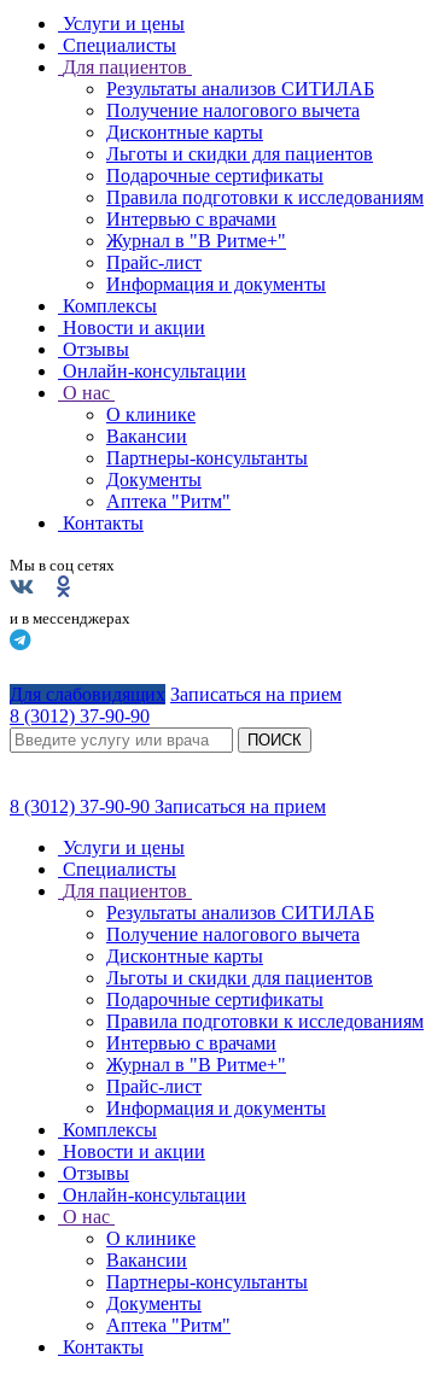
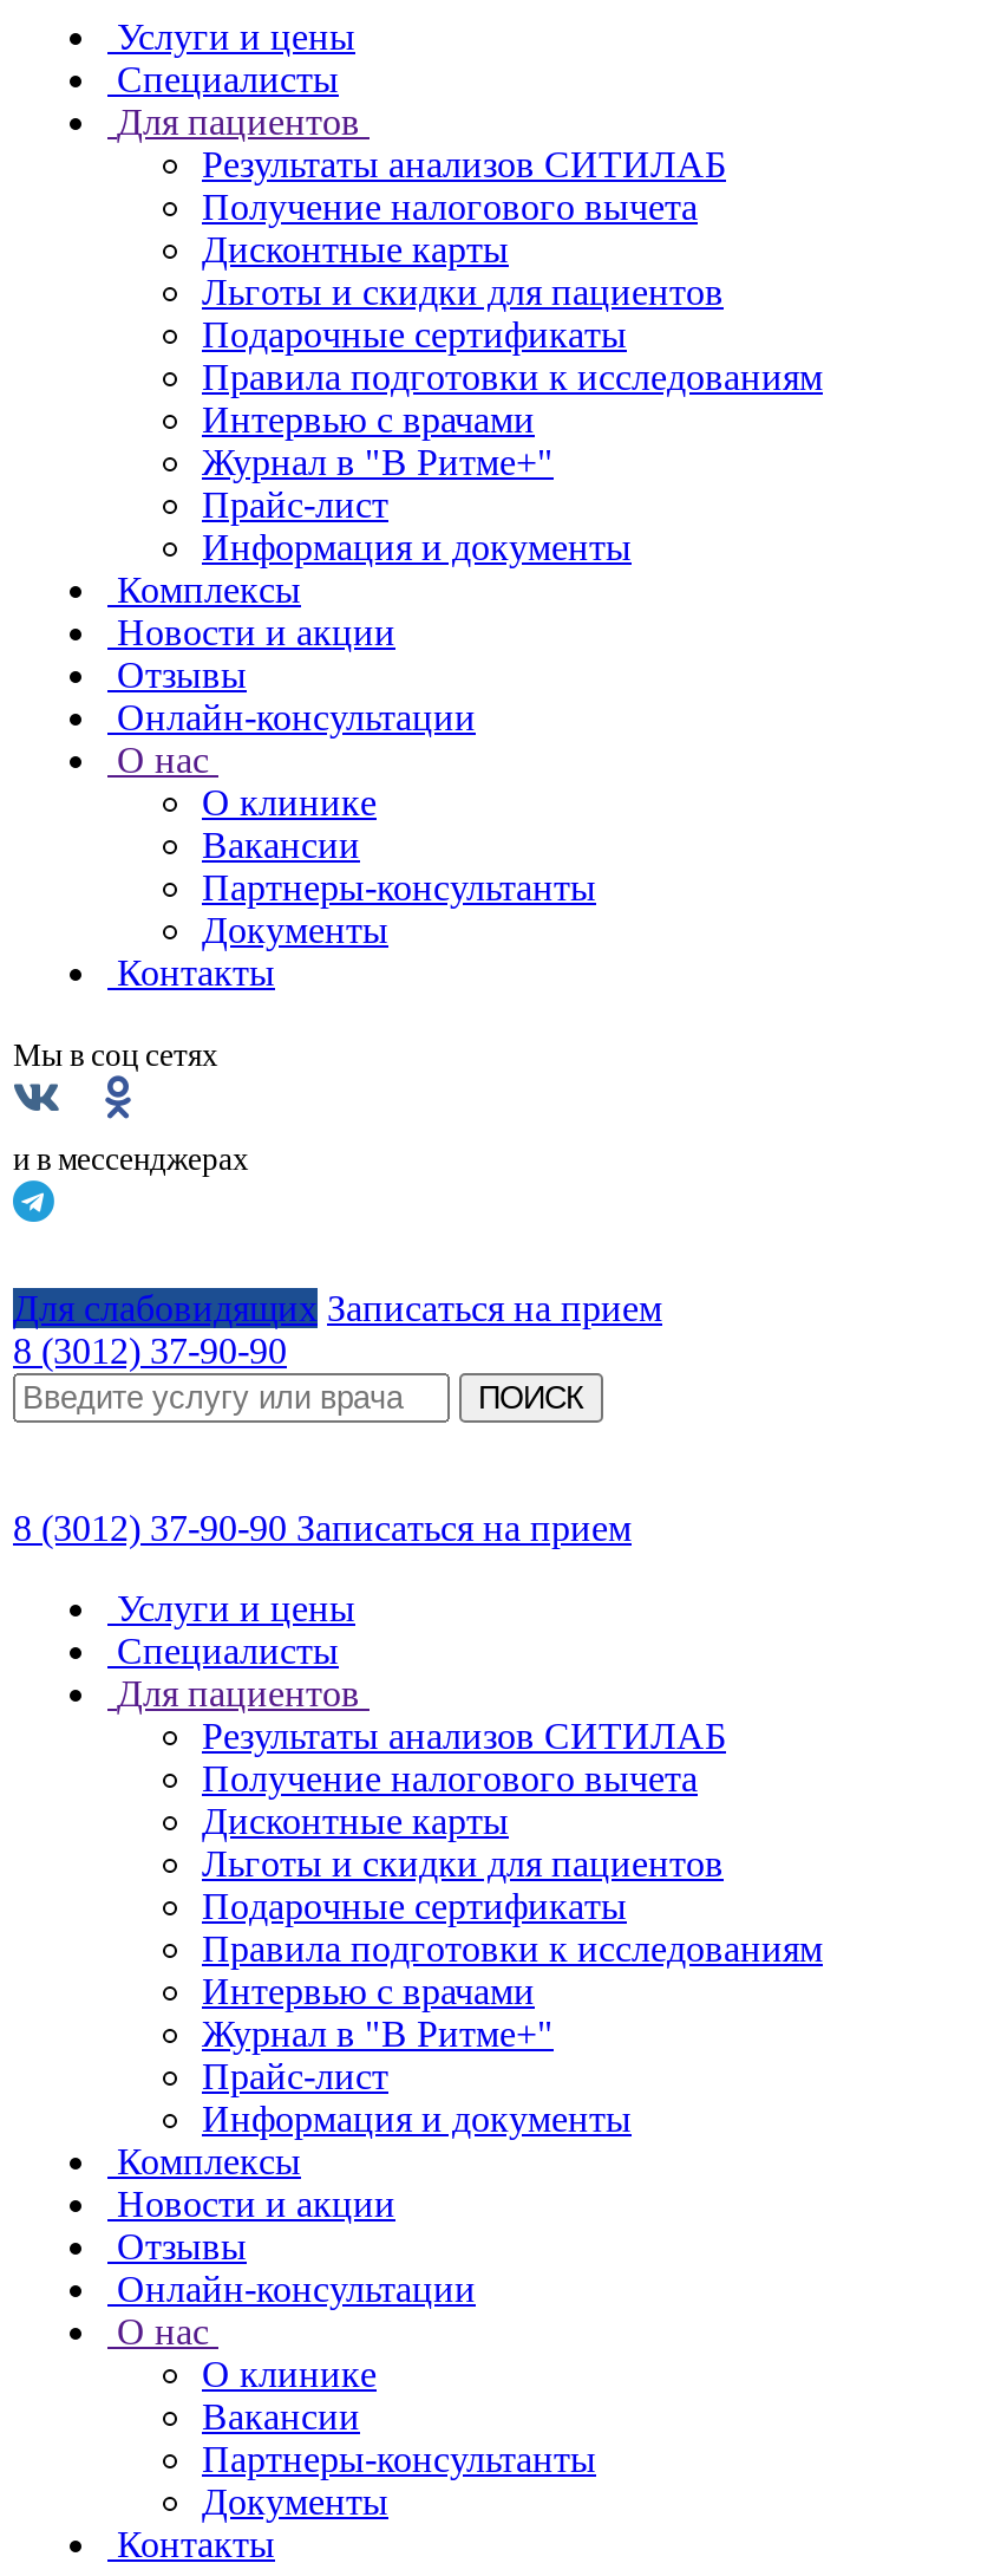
[106,491,231,511] Аптека "Ритм" -> none
[106,1315,231,1335] Аптека "Ритм" -> none

